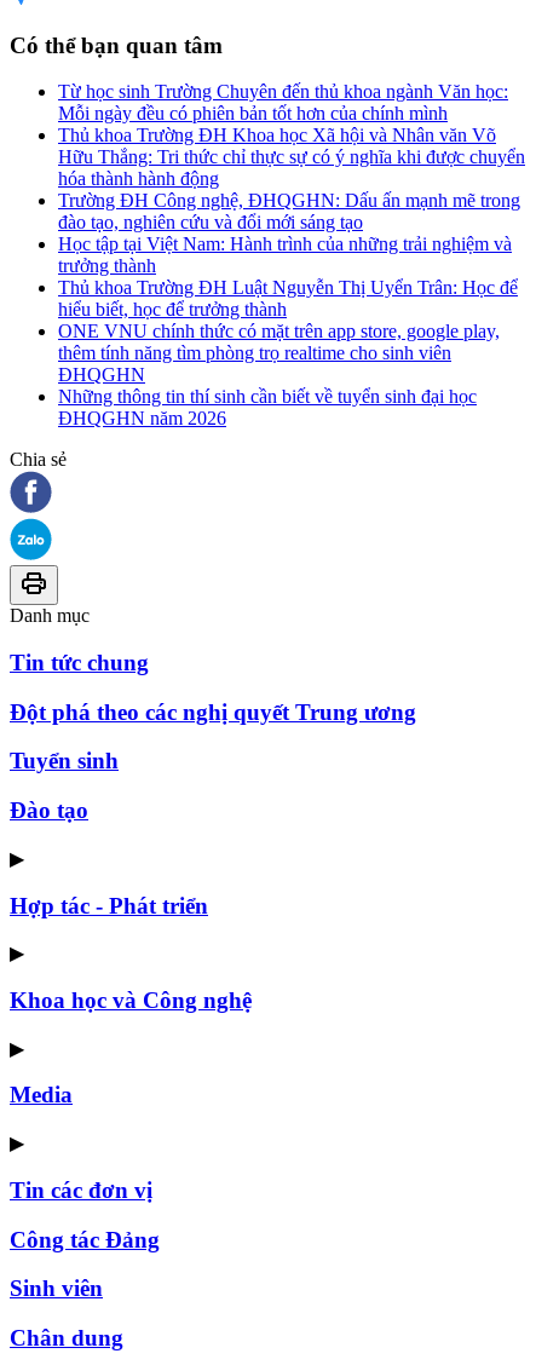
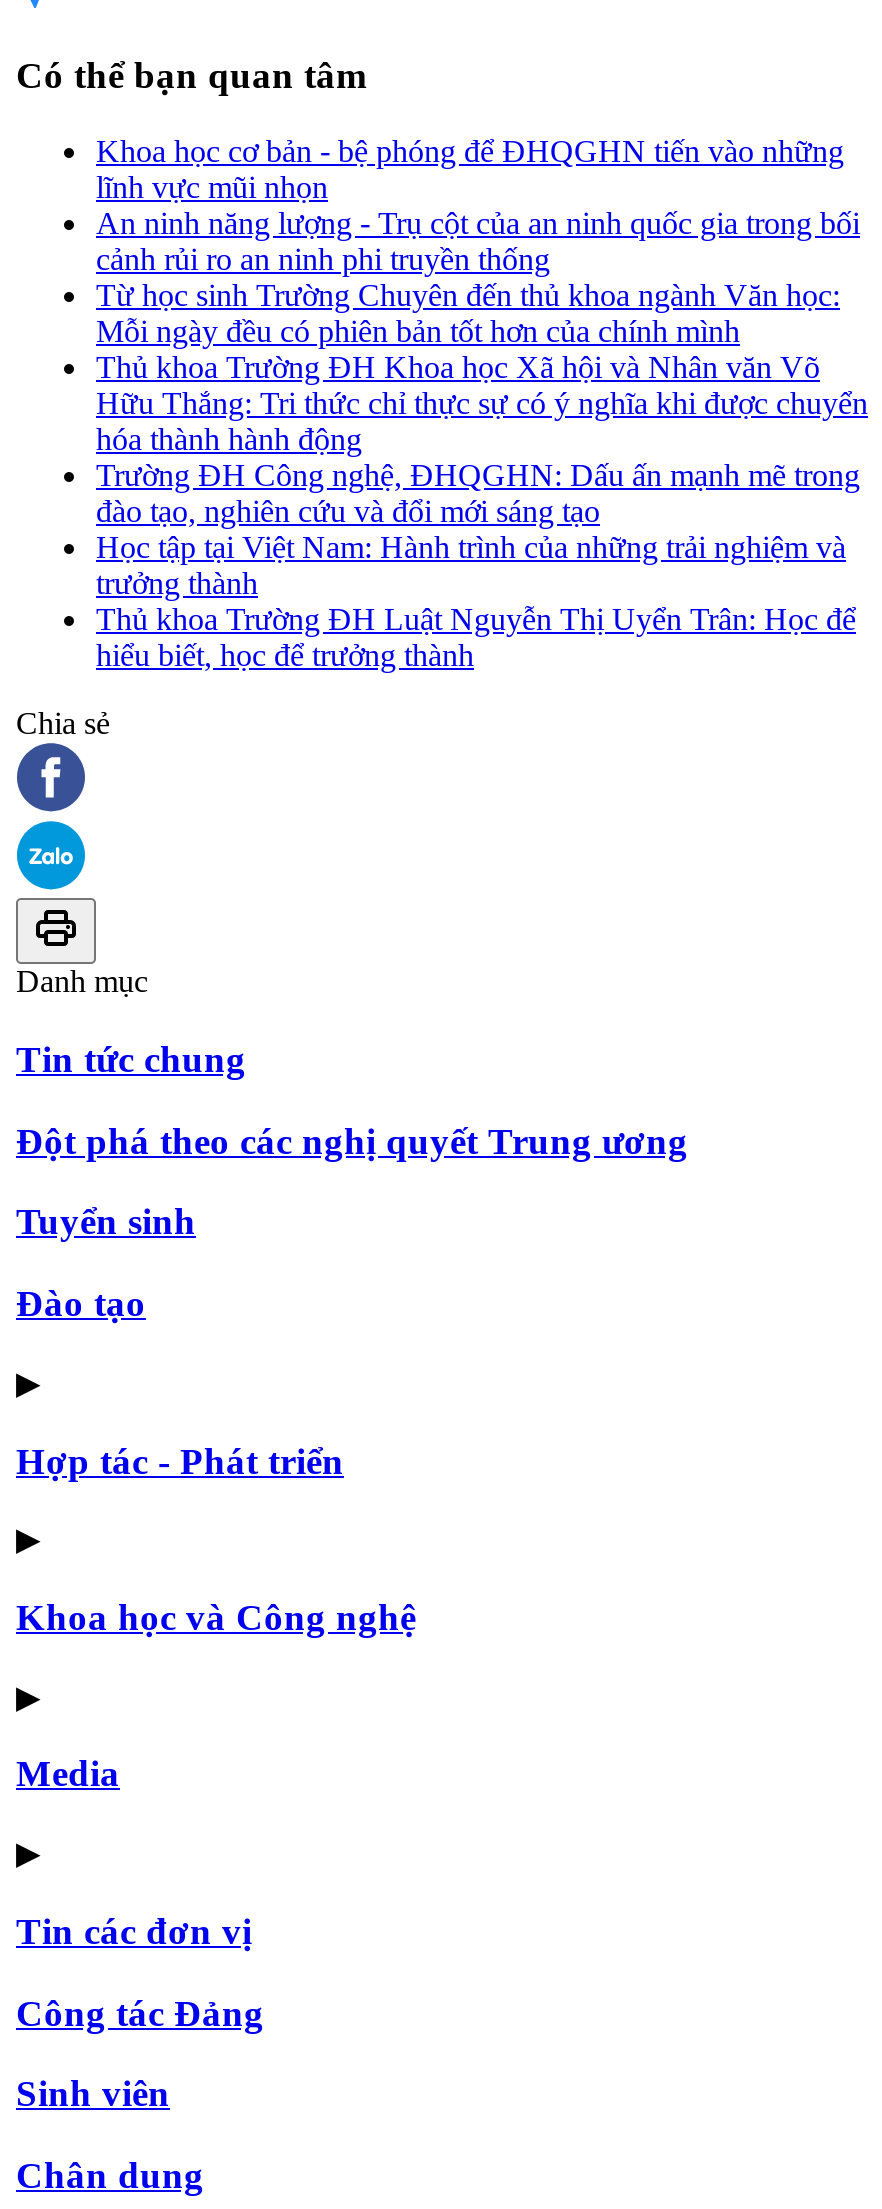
none -> [96,134,860,276] Khoa học cơ bản - bệ phóng để ĐHQGHN tiến vào những | lĩnh vực mũi nhọn | An ninh năng lượng - Trụ cột của an ninh quốc gia trong bối | cảnh rủi ro an ninh phi truyền thống
moved [58,81,525,320] -> [96,278,868,672]: Từ học sinh Trường Chuyên đến thủ khoa ngành Văn học: | Mỗi ngày đều có phiên bản tốt hơn của chính mình | Thủ khoa Trường ĐH Khoa học Xã hội và Nhân văn Võ | ... | Thủ khoa Trường ĐH Luật Nguyễn Thị Uyển Trân: Học để | hiểu biết, học để trưởng thành
[58,321,500,429] ONE VNU chính thức có mặt trên app store, google play, | thêm tính năng tìm phòng trọ realtime cho sinh viên | ĐHQGHN | Những thông tin thí sinh cần biết về tuyển sinh đại học | ĐHQGHN năm 2026 -> none

